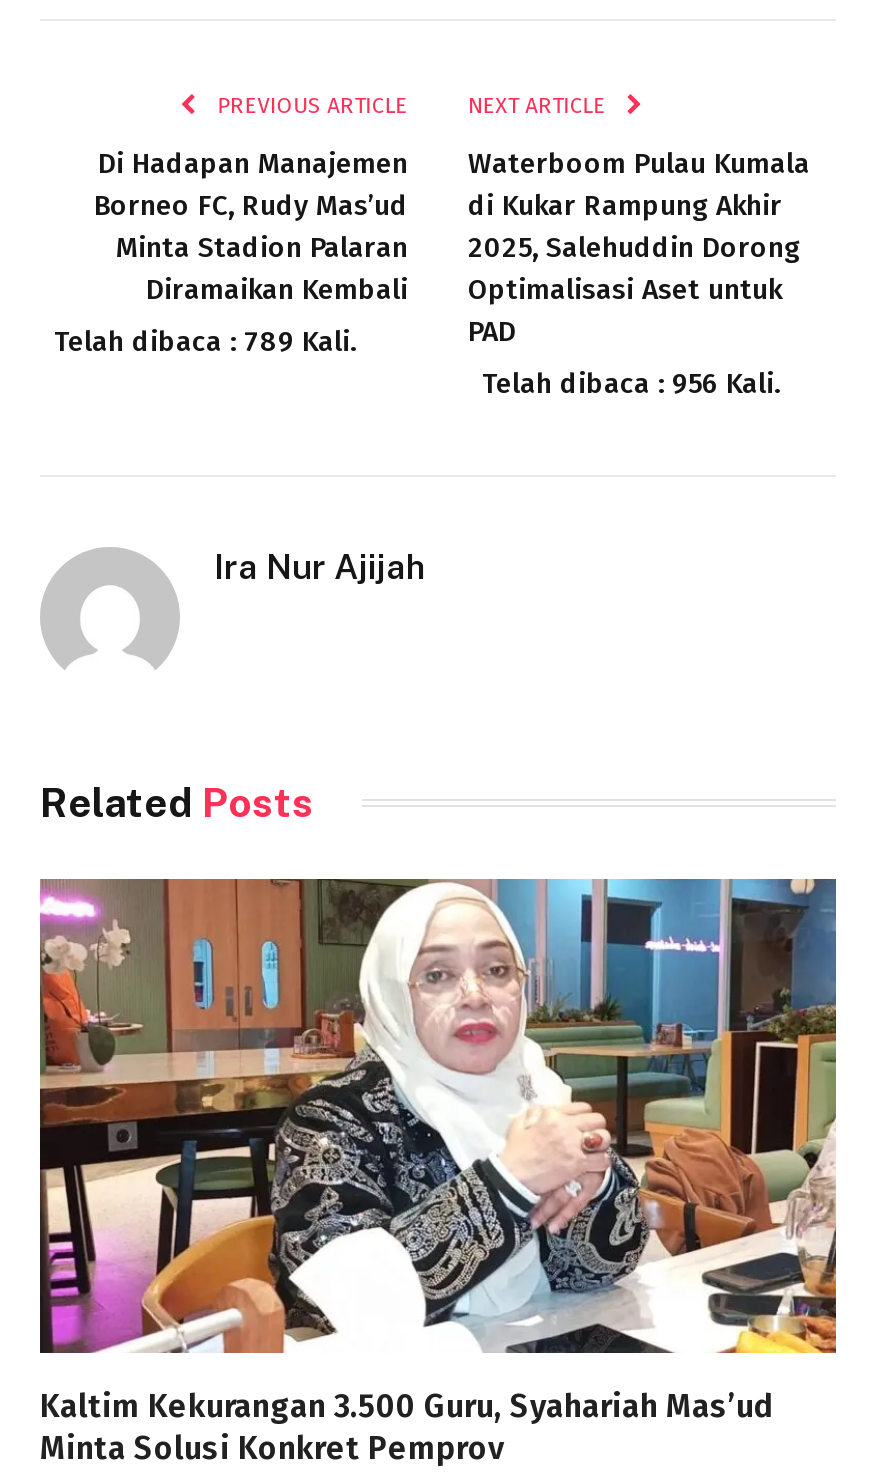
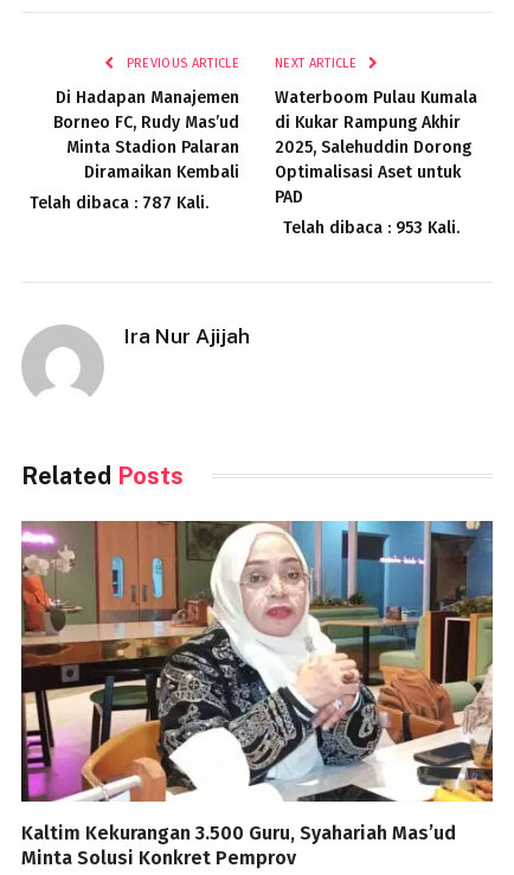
[54,325,356,359] Telah dibaca : 789 Kali. -> [30,193,208,213] Telah dibaca : 787 Kali.
[482,367,780,401] Telah dibaca : 956 Kali. -> [283,218,460,238] Telah dibaca : 953 Kali.

